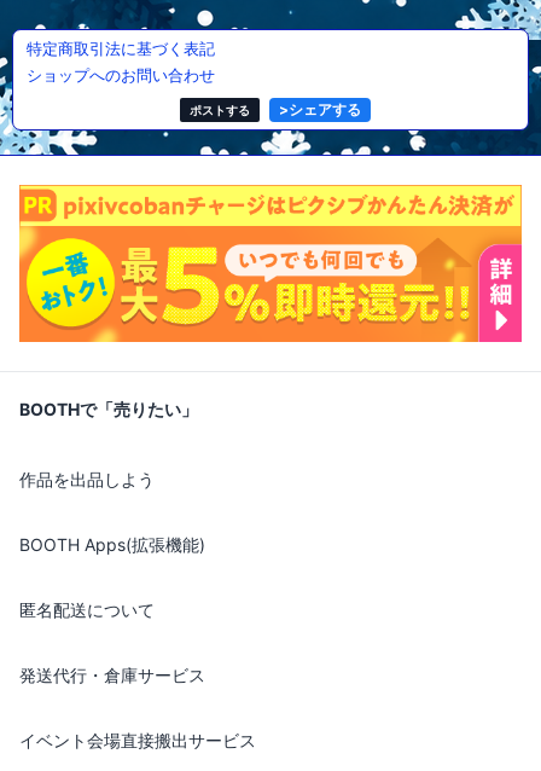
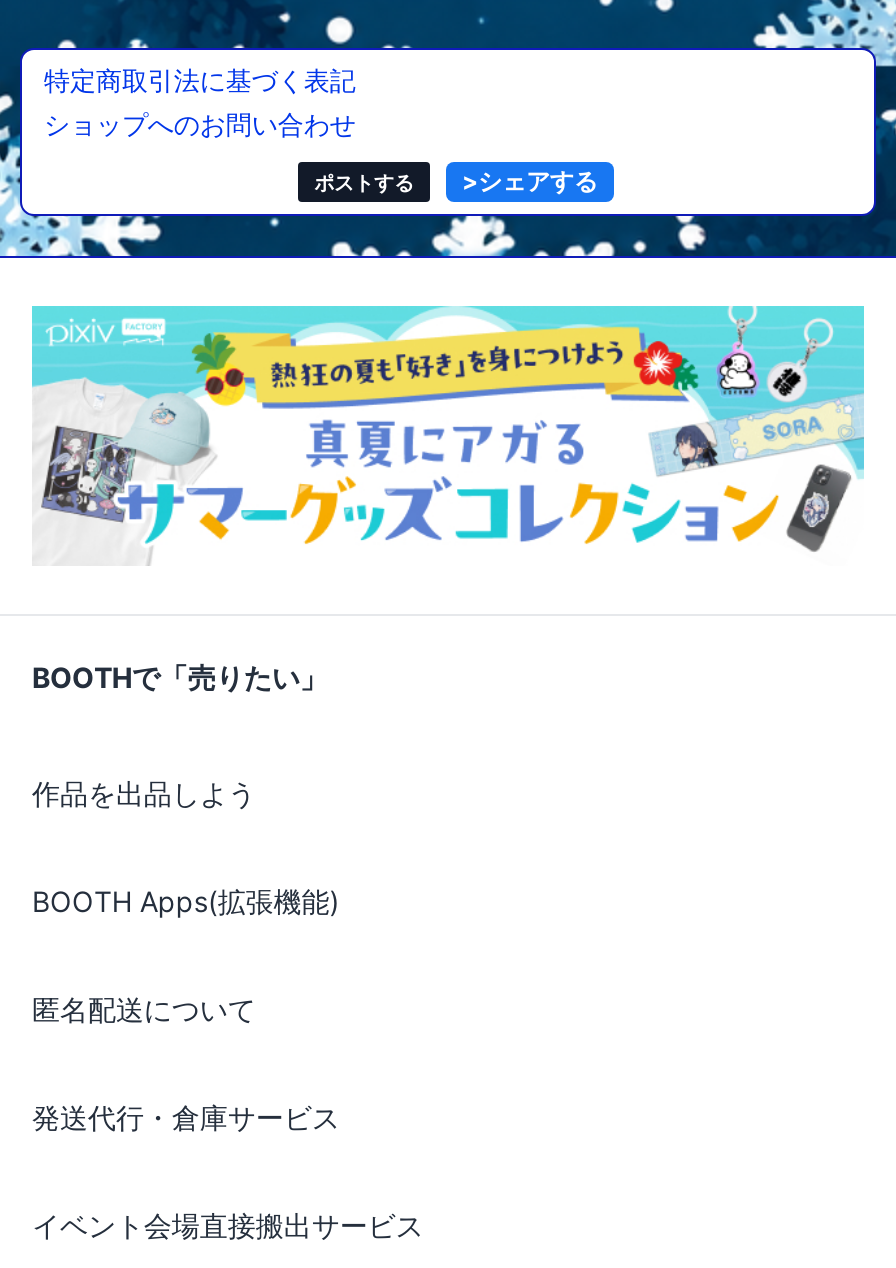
[18,184,523,343] [image] -> [30,304,866,566] [image]

